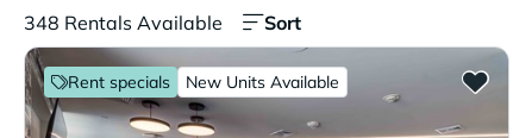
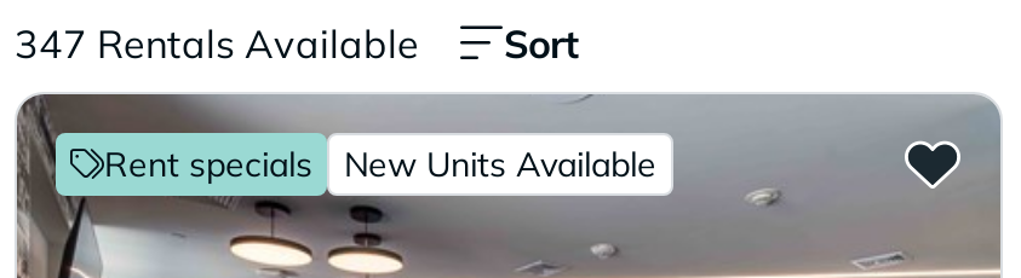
[24,11,223,34] 348 Rentals Available -> [15,19,419,68] 347 Rentals Available

